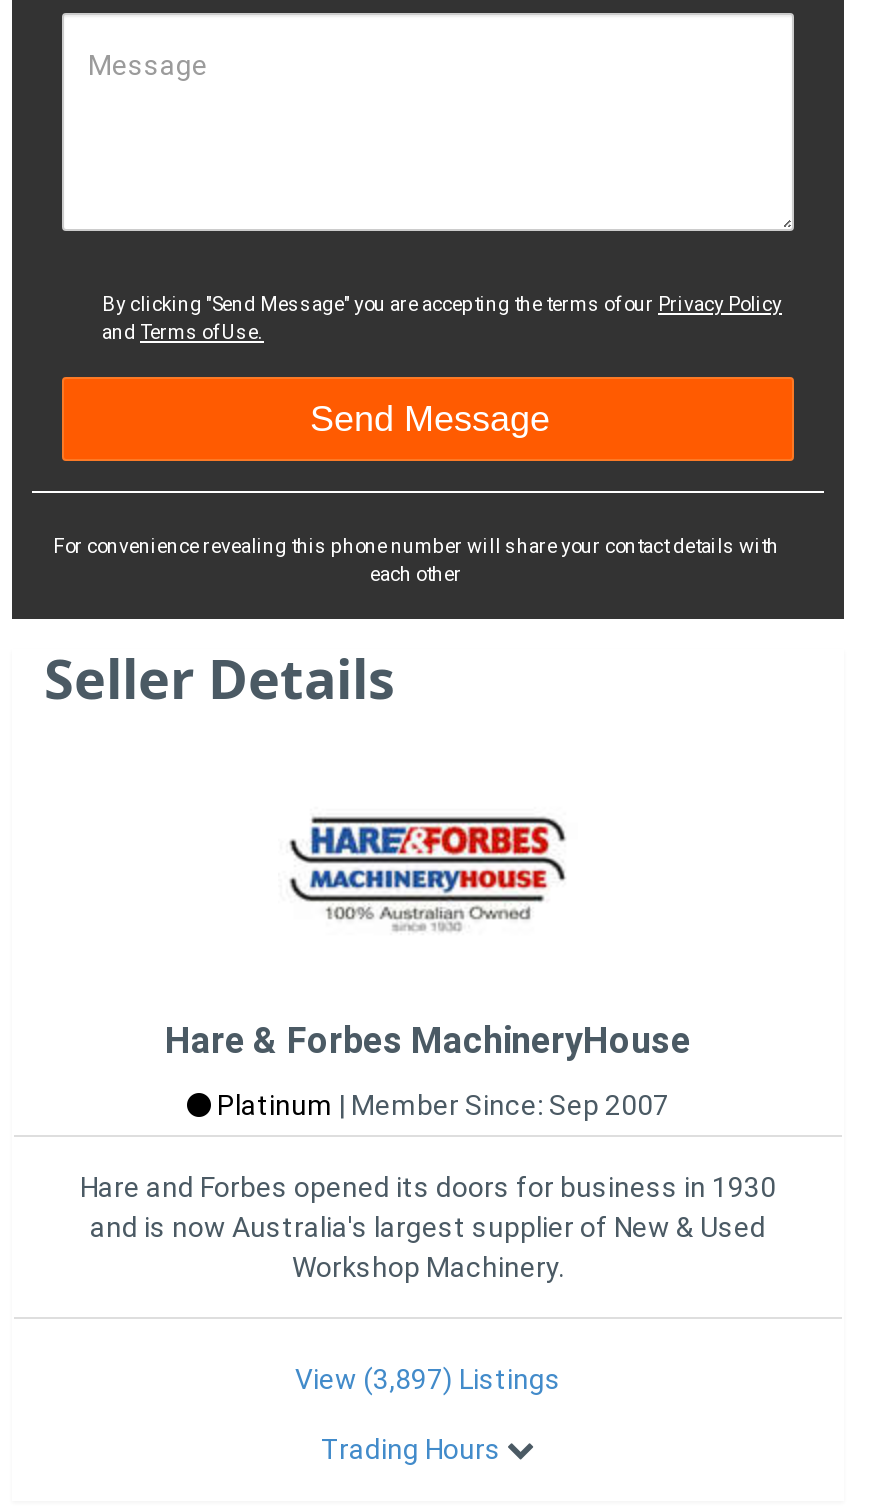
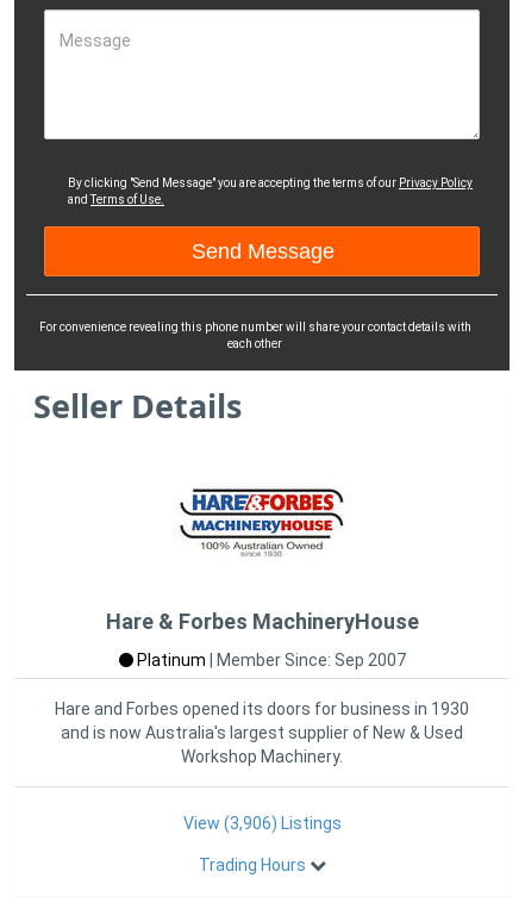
[295,1363,561,1395] View (3,897) Listings -> [183,813,341,833] View (3,906) Listings

